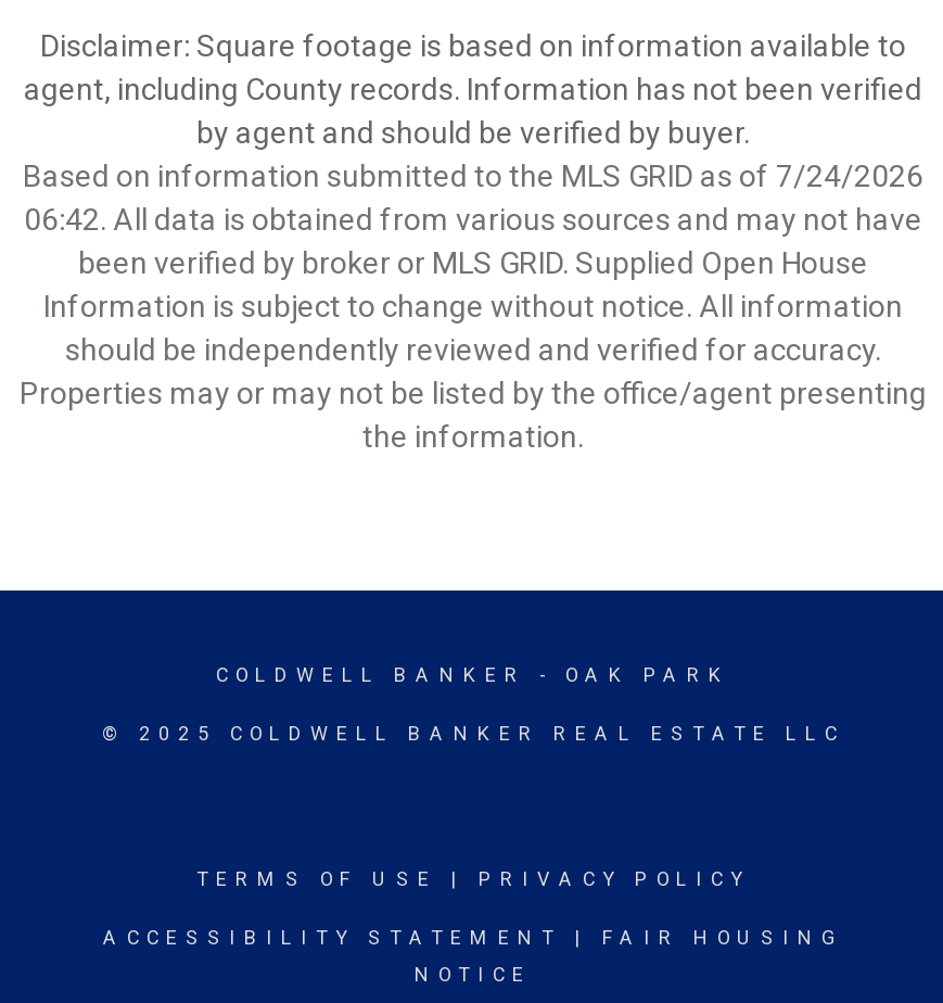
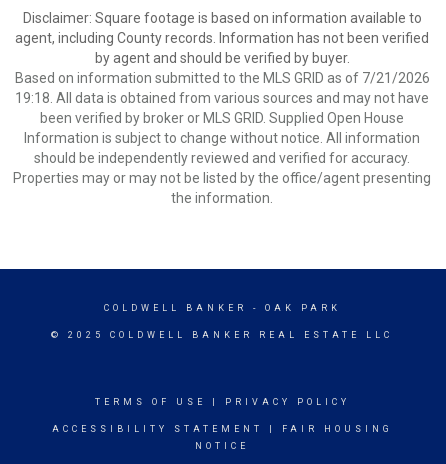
[23,158,923,193] Based on information submitted to the MLS GRID as of 7/24/2026 -> [14,70,429,86] Based on information submitted to the MLS GRID as of 7/21/2026
[24,202,922,237] 06:42. All data is obtained from various sources and may not have -> [15,90,429,106] 19:18. All data is obtained from various sources and may not have

